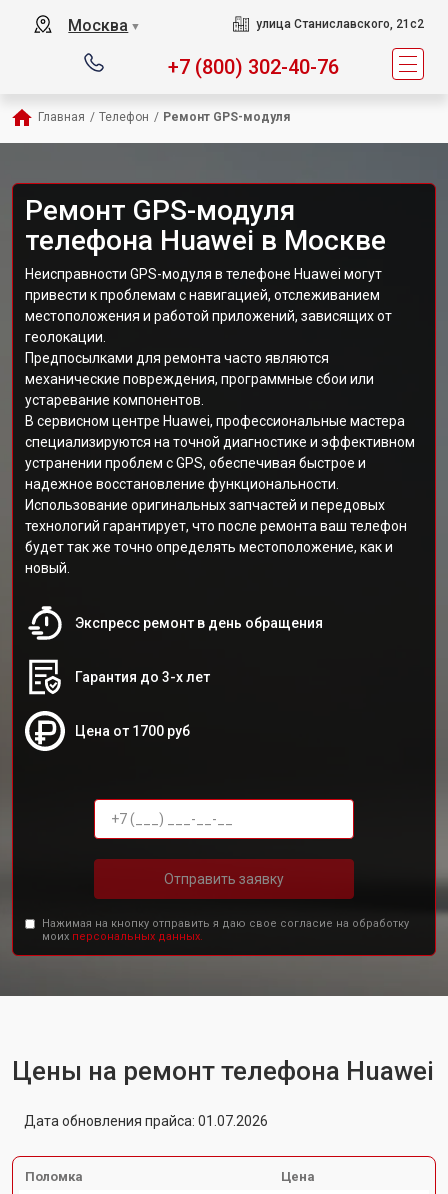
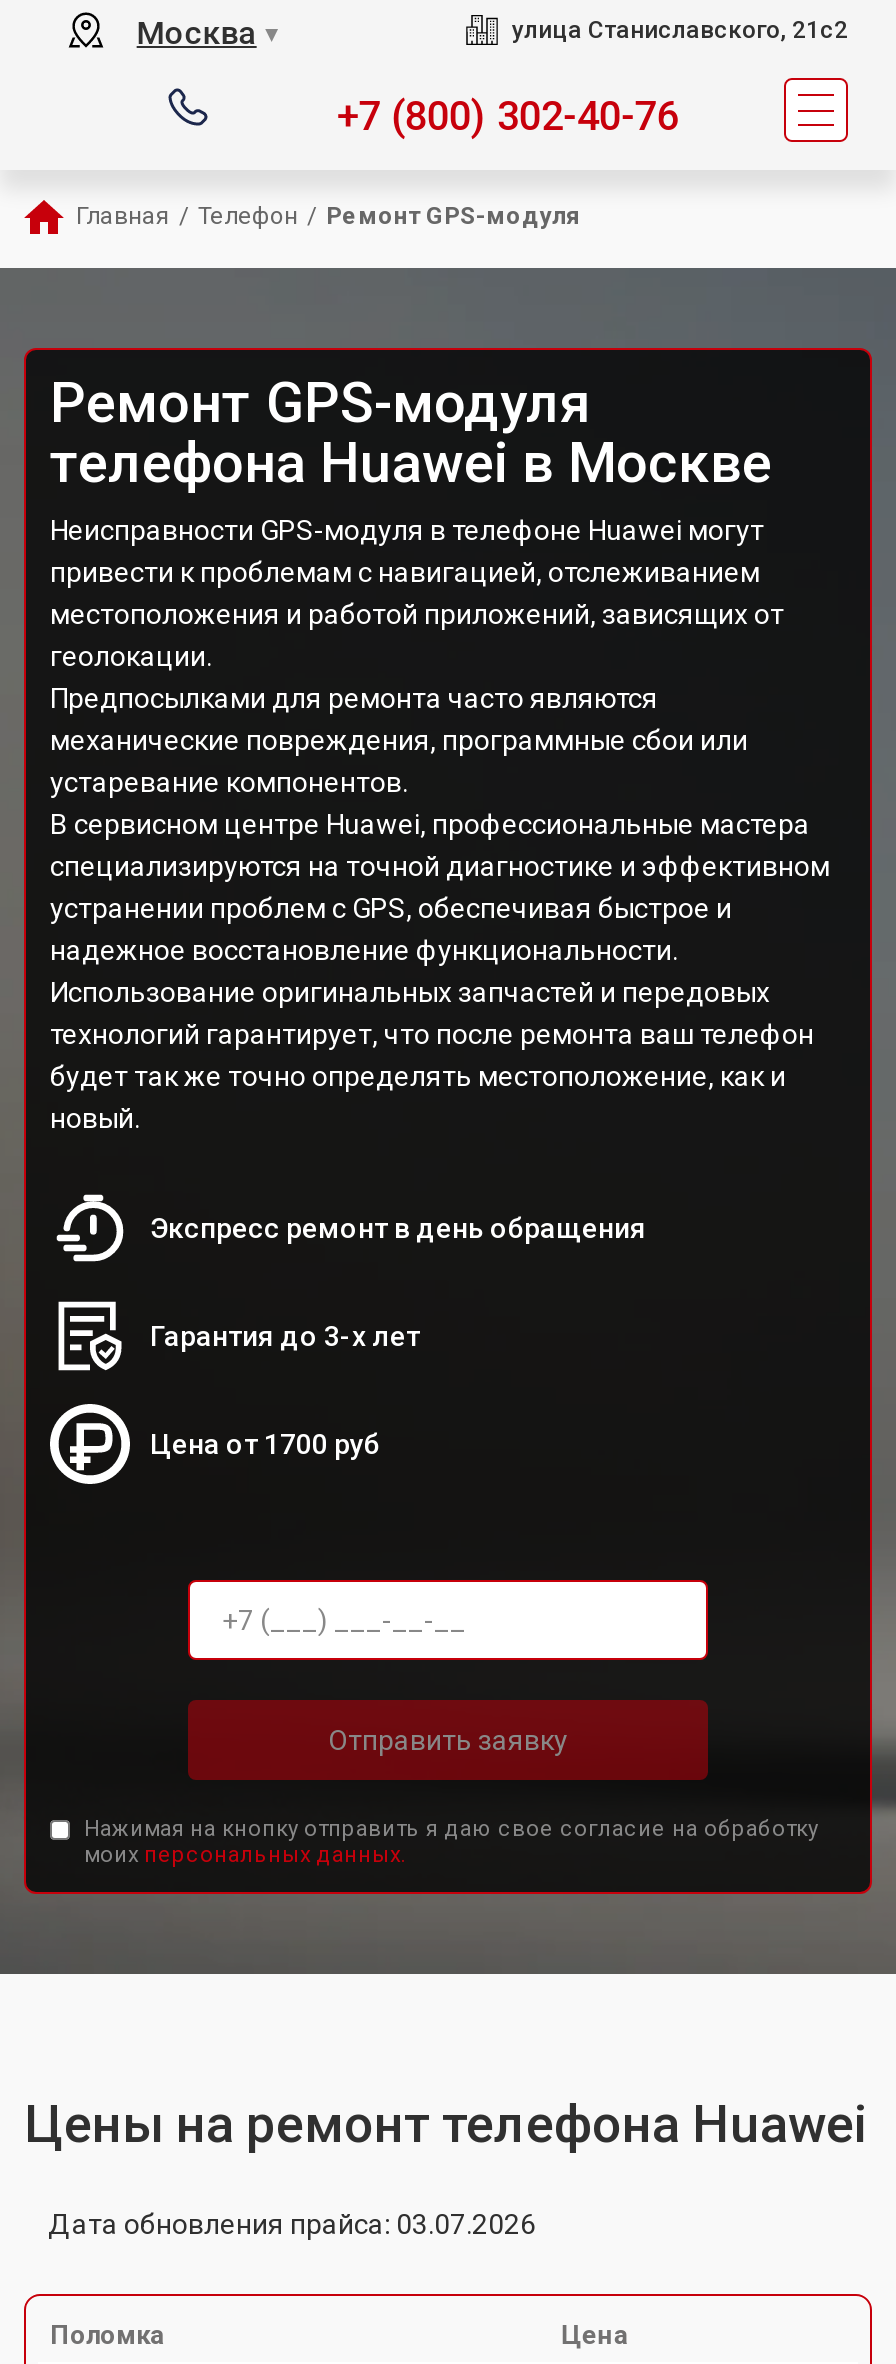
[24,1113,268,1129] Дата обновления прайса: 01.07.2026 -> [48,2208,536,2240] Дата обновления прайса: 03.07.2026

